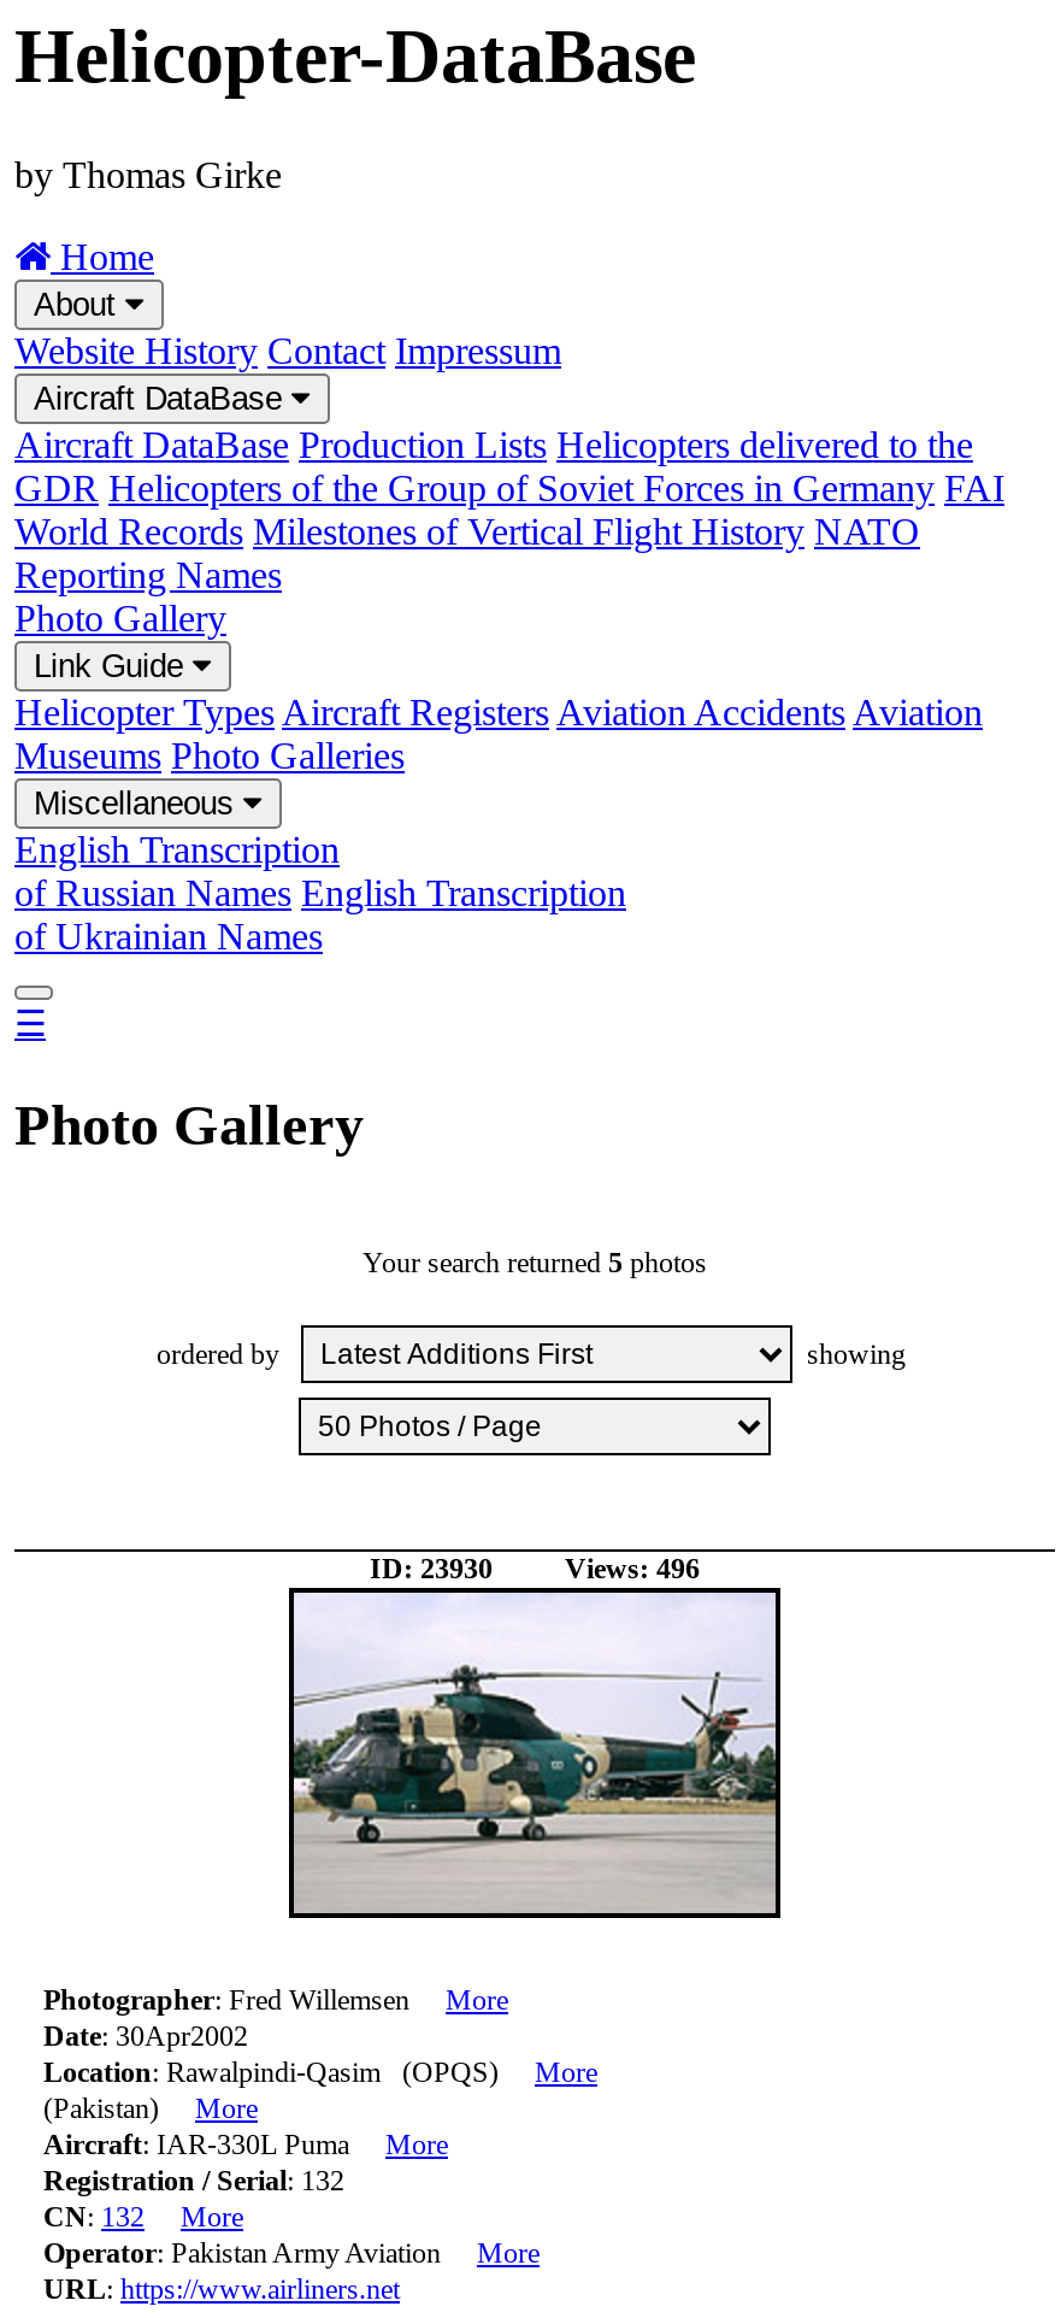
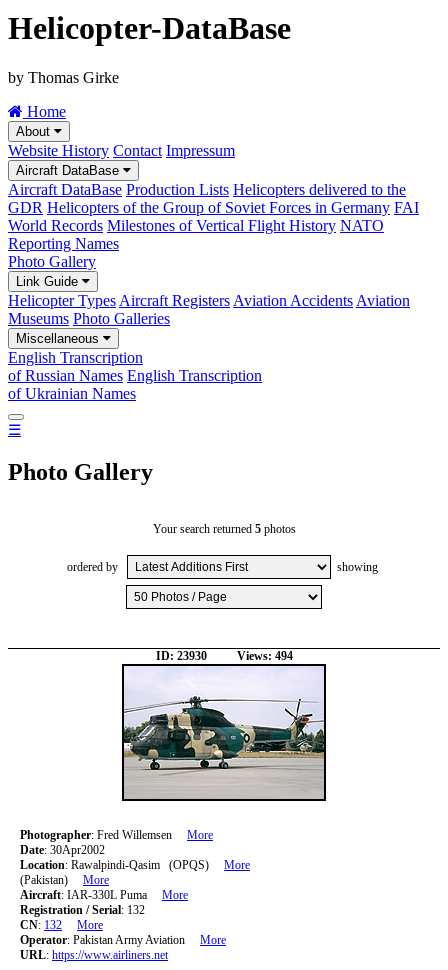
[370,1551,700,1585] ID: 23930 Views: 496 -> [155,649,292,663] ID: 23930 Views: 494

